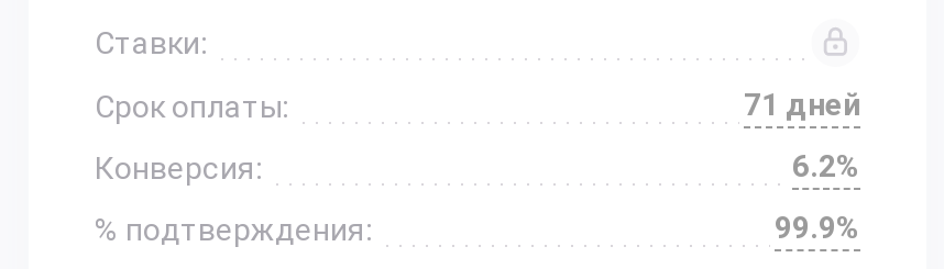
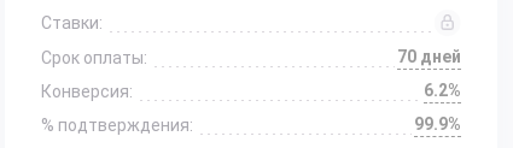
[744,87,860,122] 71 дней -> [397,47,461,66] 70 дней

